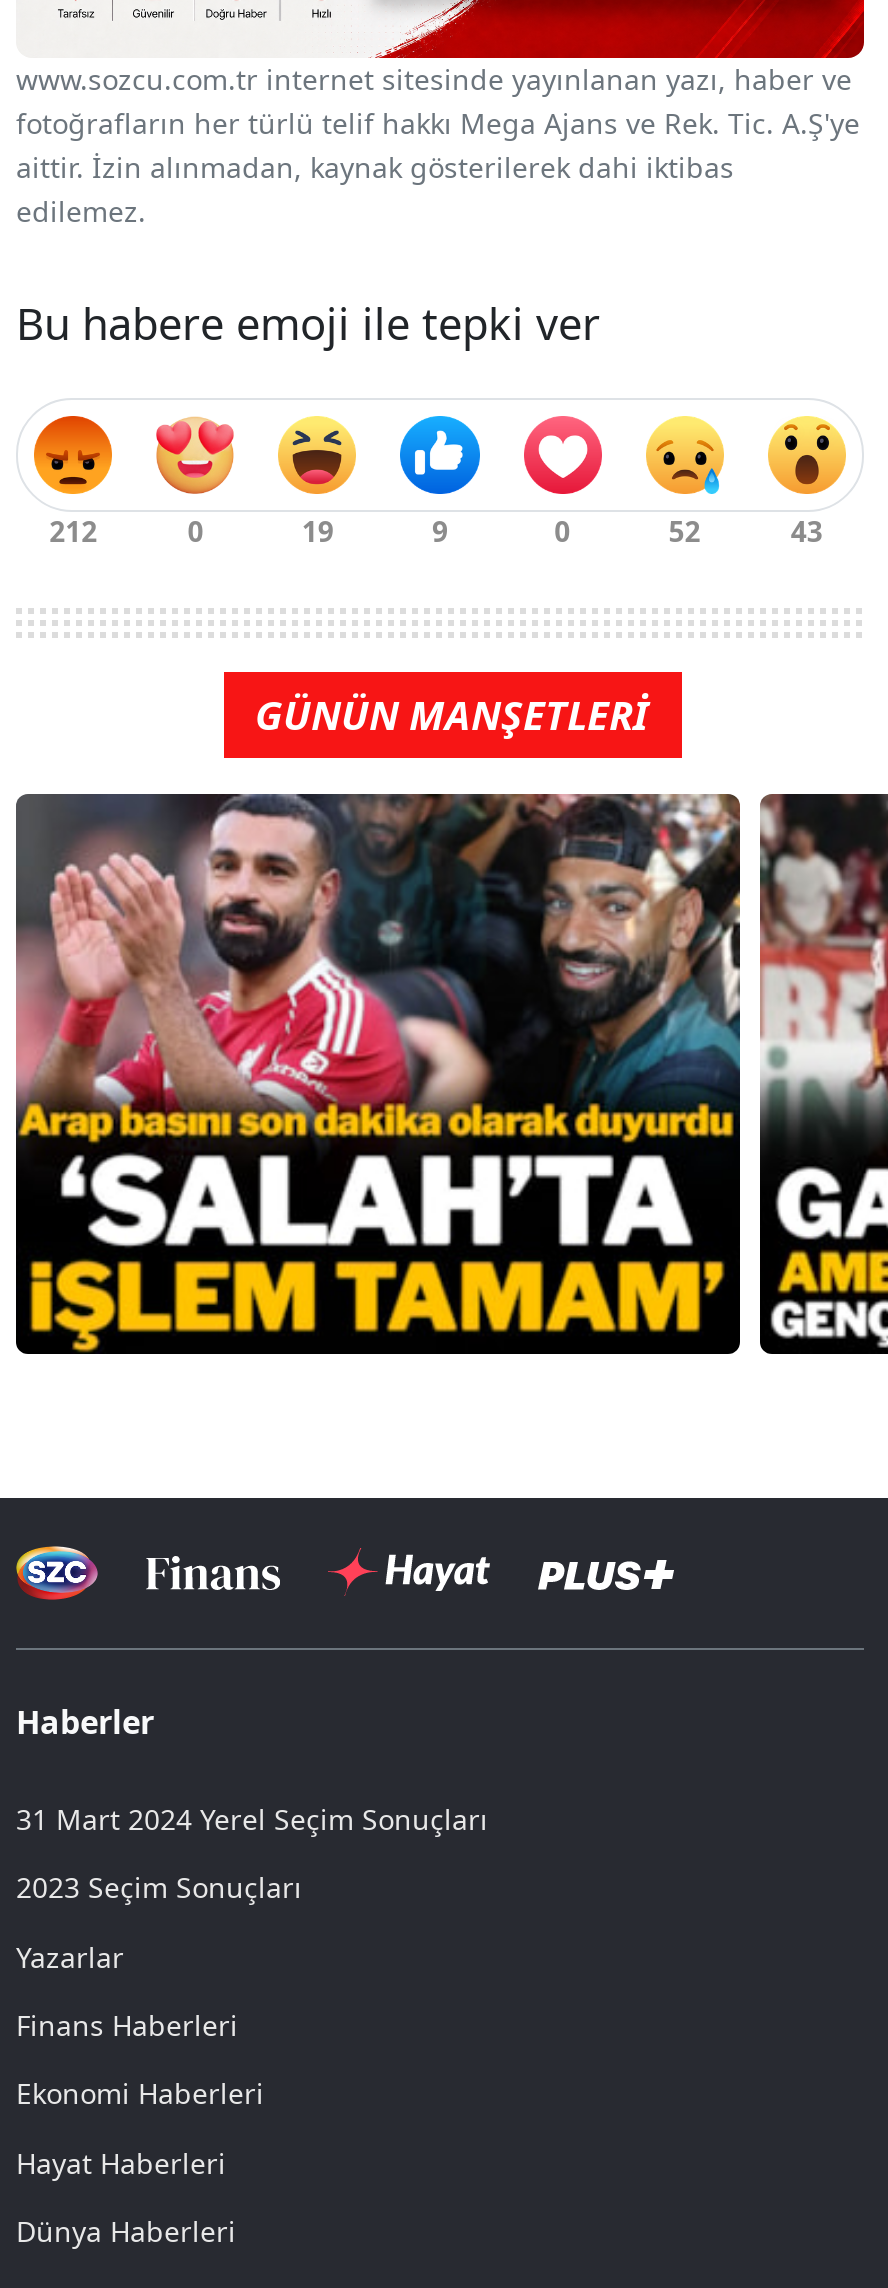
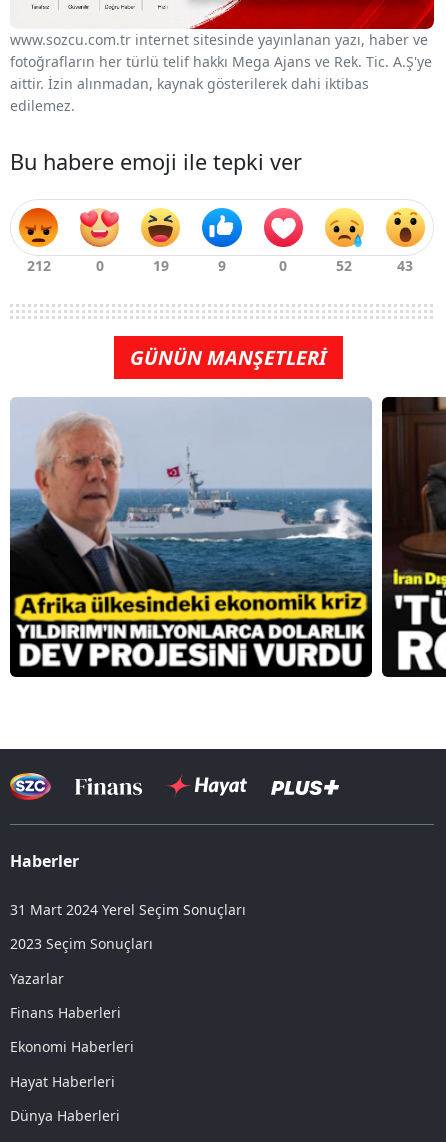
[14,792,742,1354] [image] -> [9,397,373,677] [image]
[758,792,882,1348] [image] -> [381,396,443,673] [image]

